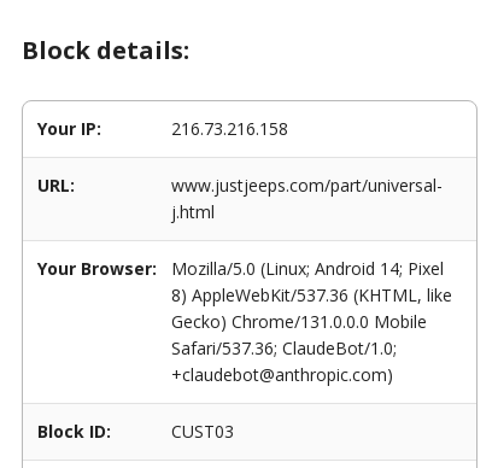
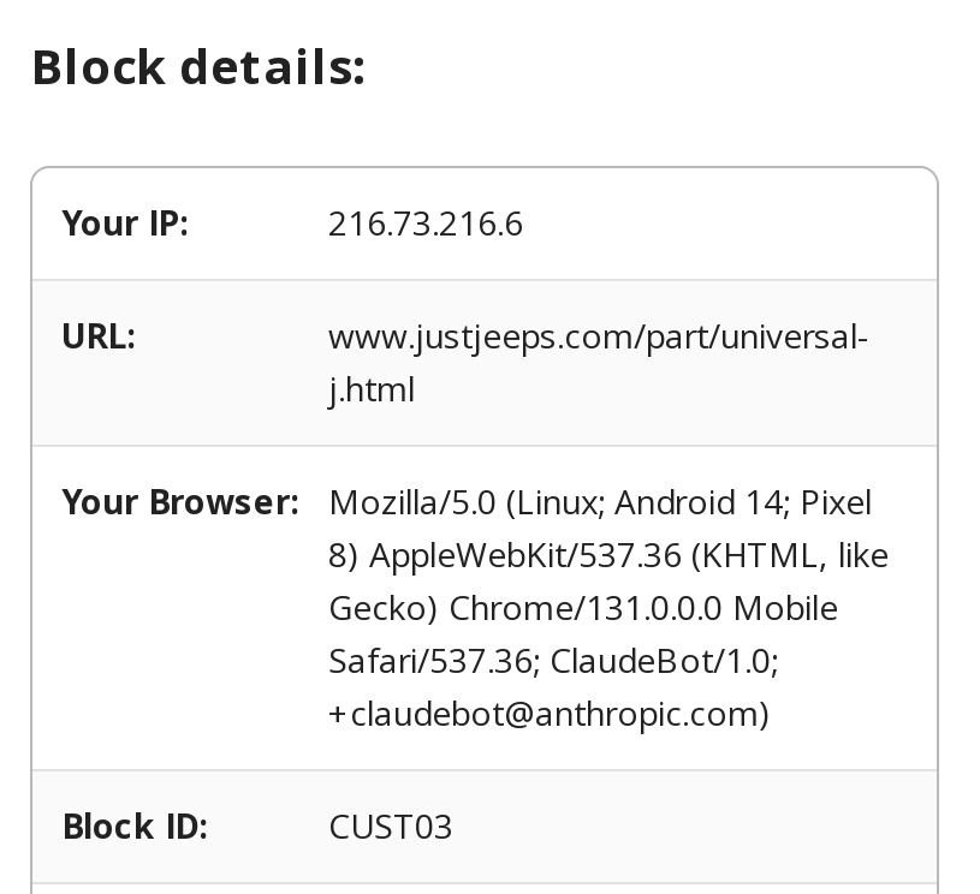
[171,117,288,140] 216.73.216.158 -> [328,199,523,245] 216.73.216.6

